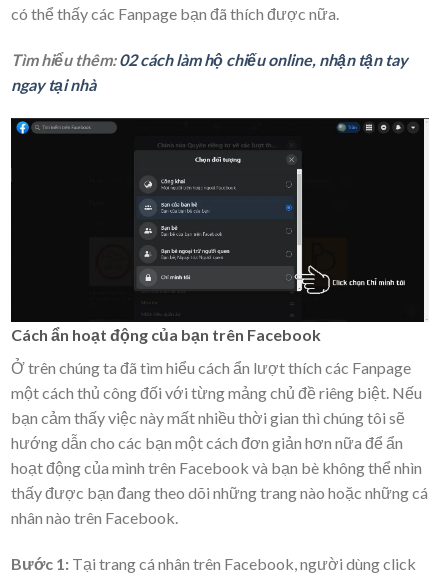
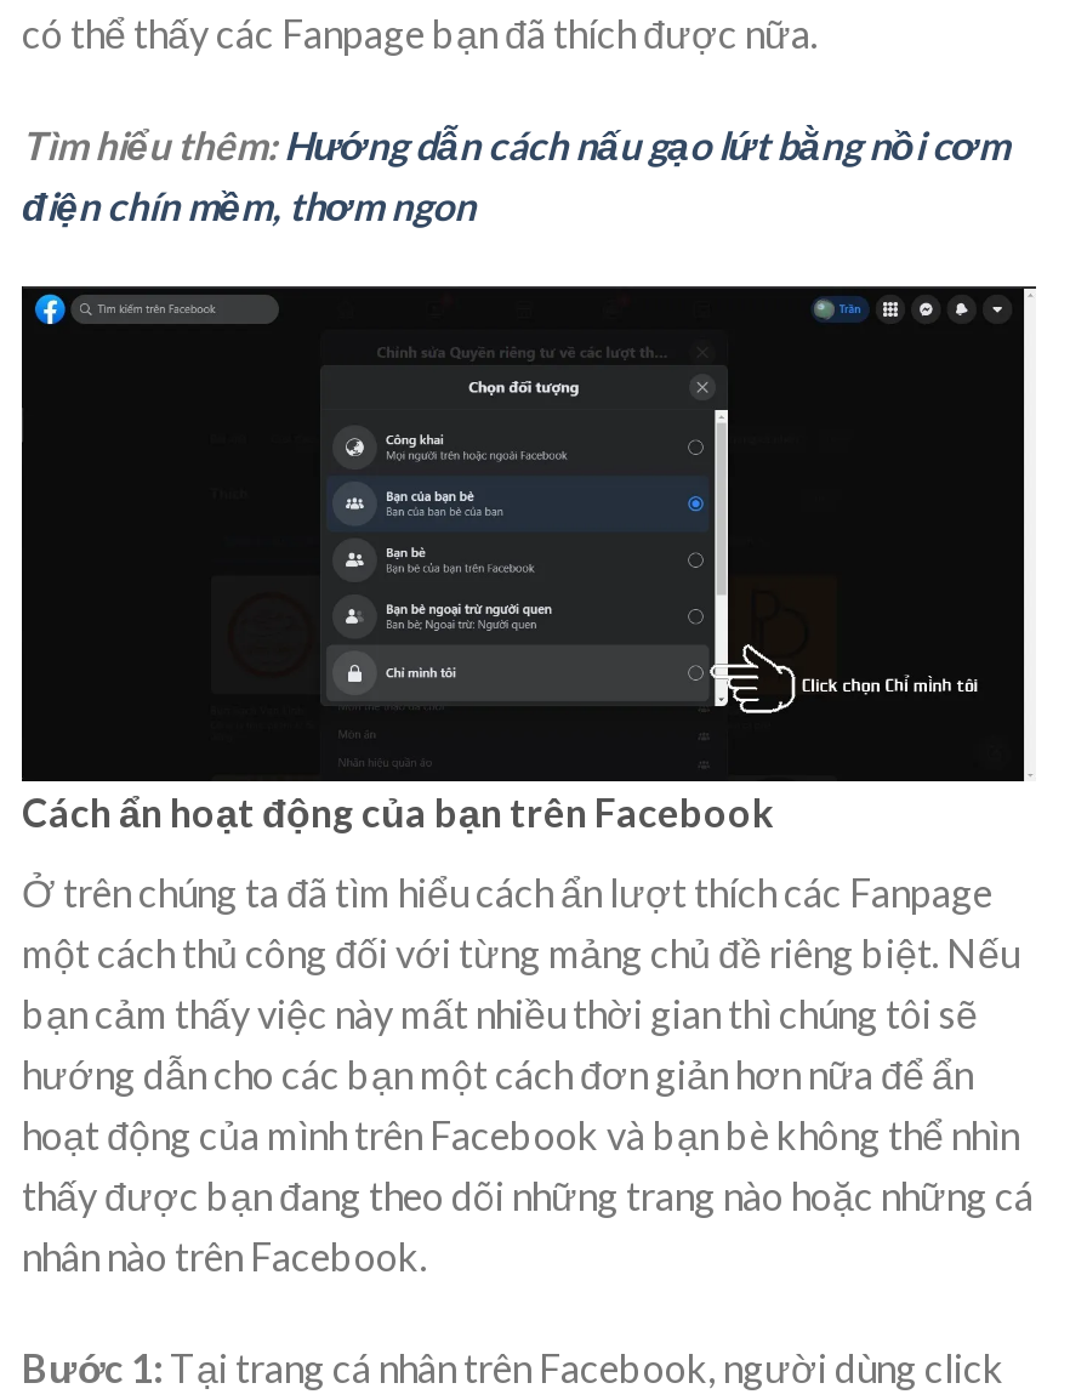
[11,50,408,94] Tìm hiểu thêm: 02 cách làm hộ chiếu online, nhận tận tay | ngay tại nhà -> [22,122,1009,228] Tìm hiểu thêm: Hướng dẫn cách nấu gạo lứt bằng nồi cơm | điện chín mềm, thơm ngon

